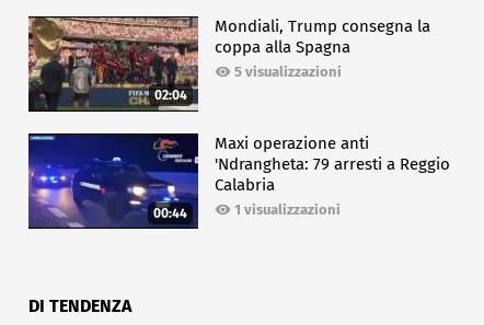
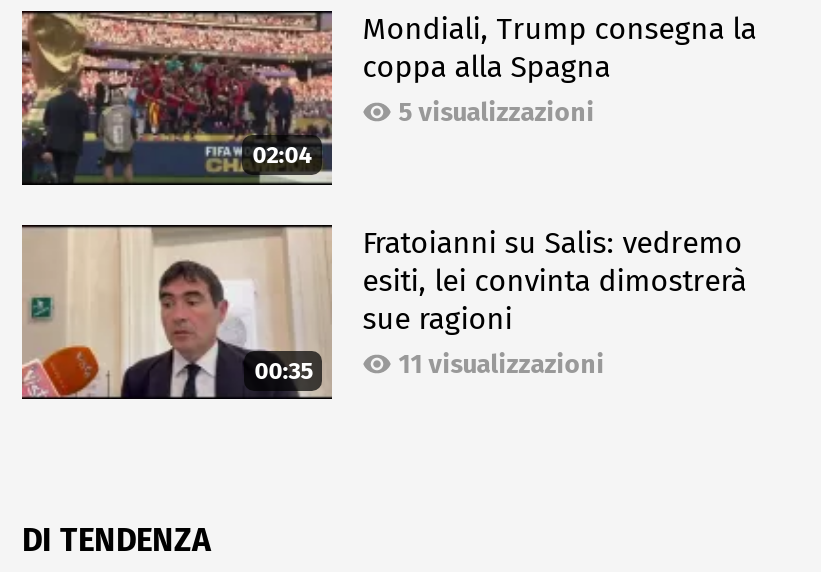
[27,134,199,229] [image] | 00:44 -> [20,225,334,399] [image] | 00:35
[215,134,450,218] Maxi operazione anti | 'Ndrangheta: 79 arresti a Reggio | Calabria | 1 visualizzazioni -> [362,226,746,380] Fratoianni su Salis: vedremo | esiti, lei convinta dimostrerà | sue ragioni | 11 visualizzazioni

